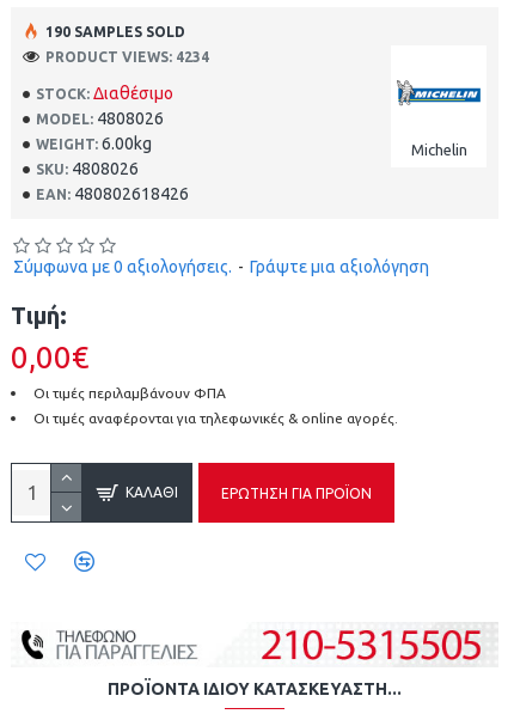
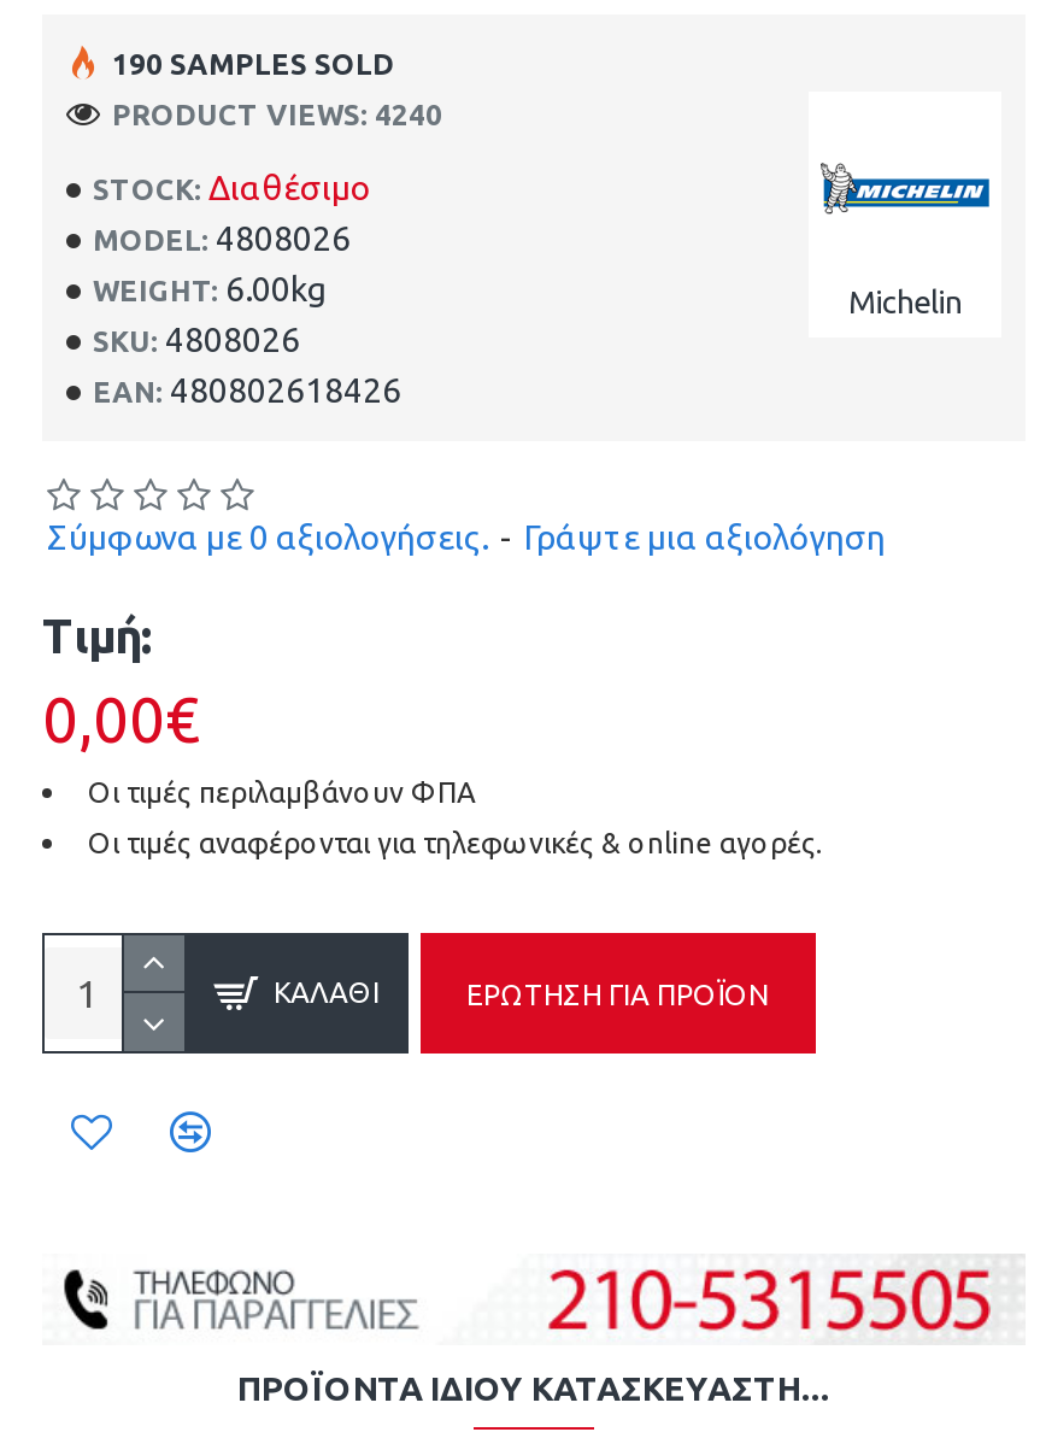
[45,48,209,64] PRODUCT VIEWS: 4234 -> [112,98,442,129] PRODUCT VIEWS: 4240

